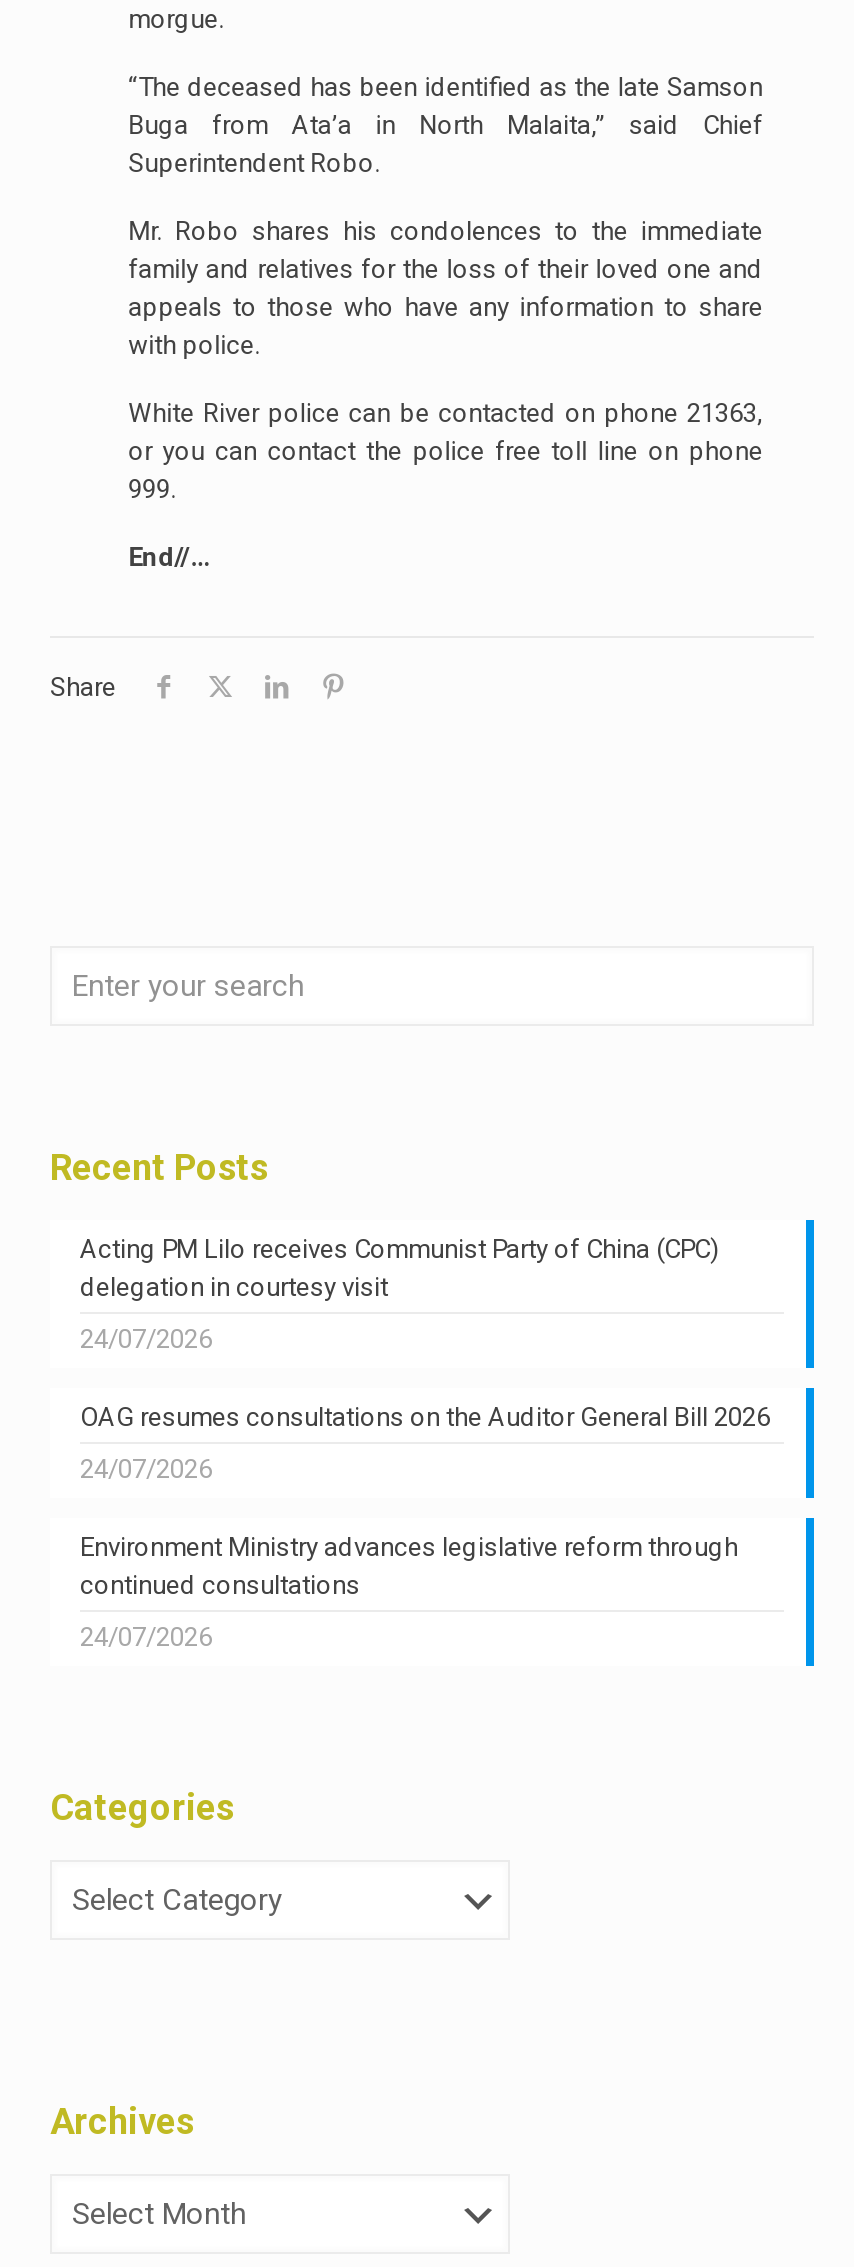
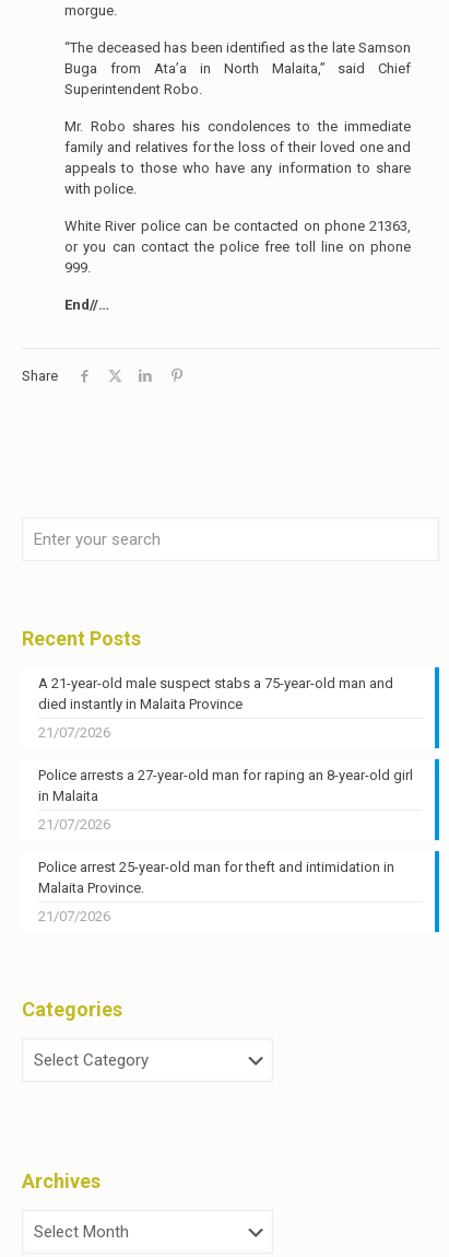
[80,1234,720,1302] Acting PM Lilo receives Communist Party of China (CPC) | delegation in courtesy visit -> [38,675,393,712] A 21-year-old male suspect stabs a 75-year-old man and | died instantly in Malaita Province
[80,1324,212,1354] 24/07/2026 -> [38,724,110,741] 21/07/2026
[80,1402,770,1432] OAG resumes consultations on the Auditor General Bill 2026 -> [38,767,413,804] Police arrests a 27-year-old man for raping an 8-year-old girl | in Malaita
[80,1454,212,1484] 24/07/2026 -> [38,816,110,833] 21/07/2026
[80,1532,738,1600] Environment Ministry advances legislative reform through | continued consultations -> [38,859,394,896] Police arrest 25-year-old man for theft and intimidation in | Malaita Province.
[80,1622,212,1652] 24/07/2026 -> [38,908,110,924] 21/07/2026

